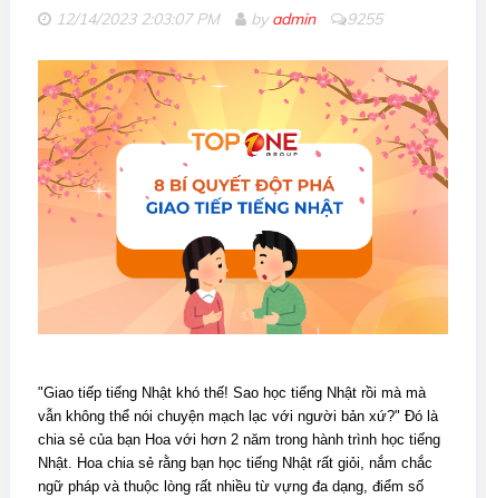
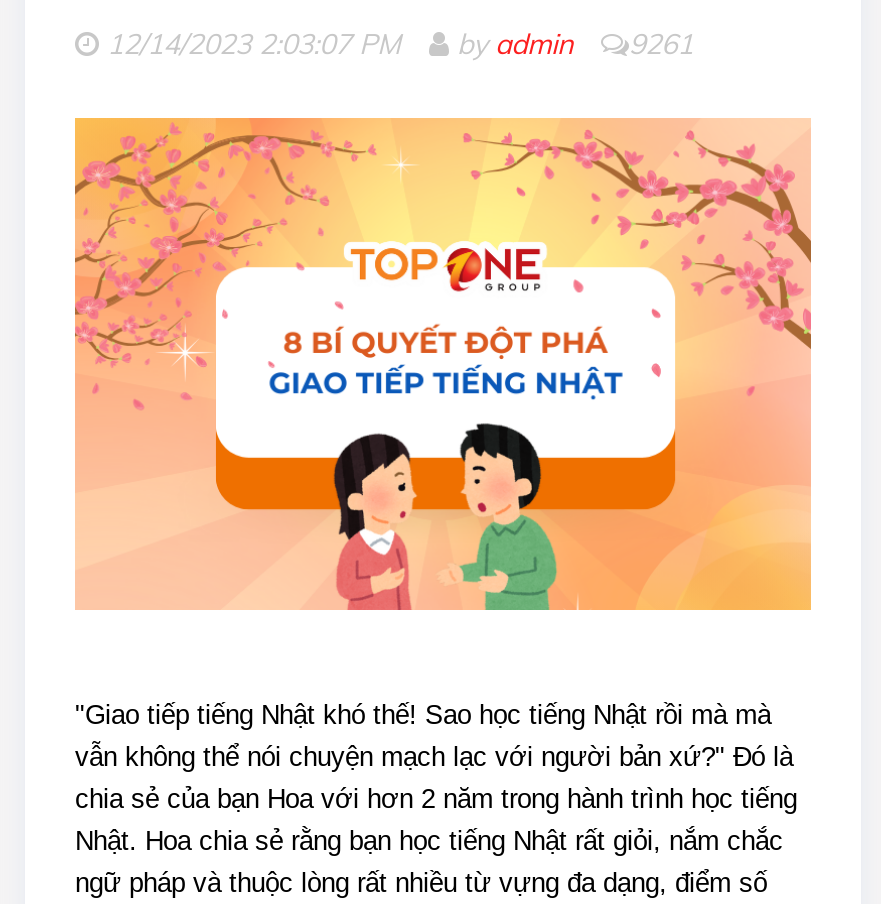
[347,9,382,29] 9255 -> [629,26,693,62] 9261

